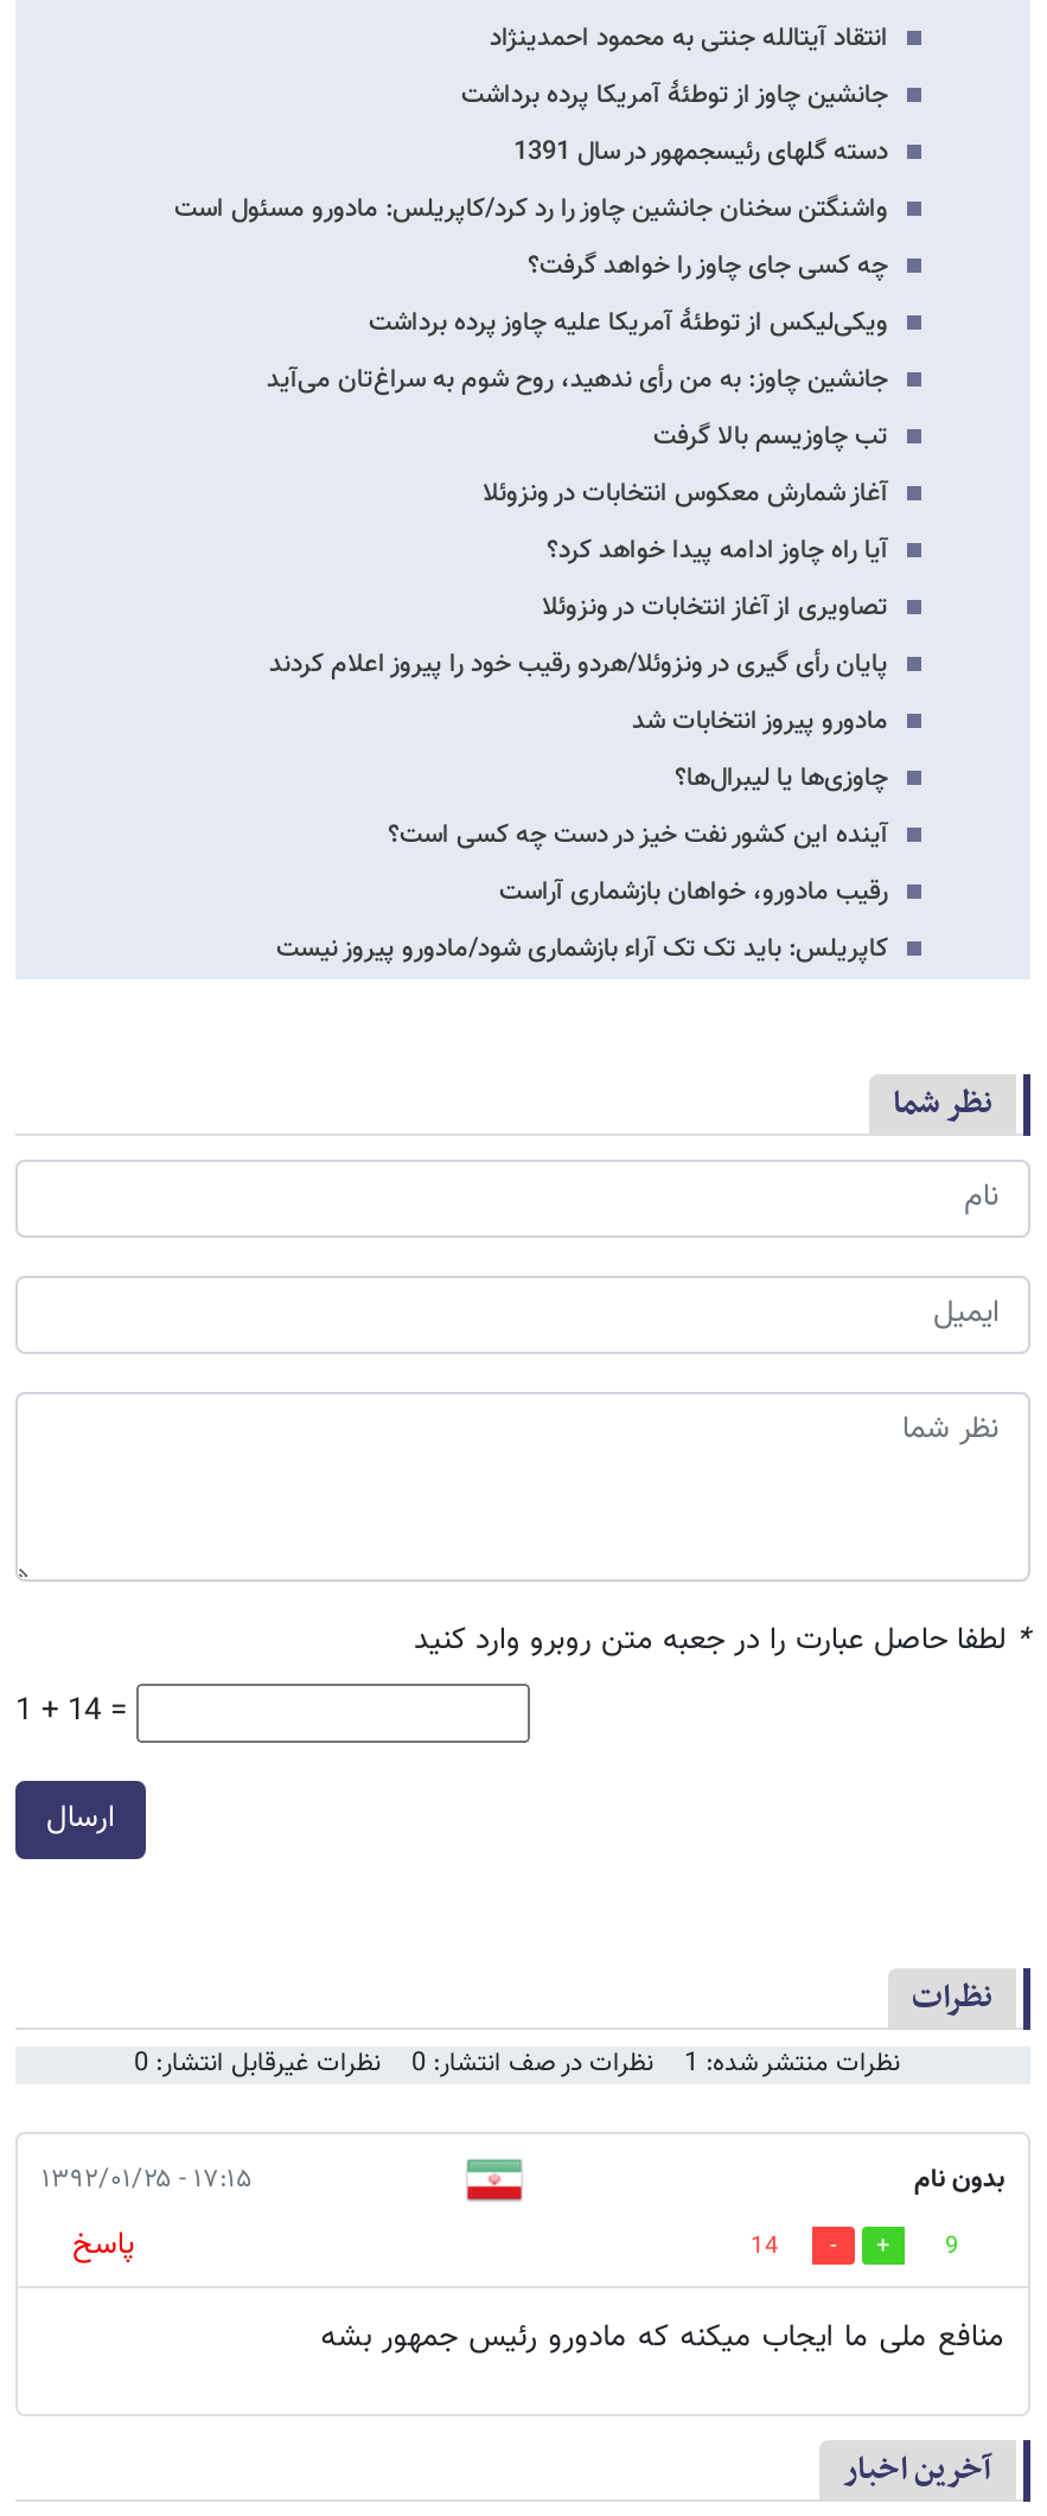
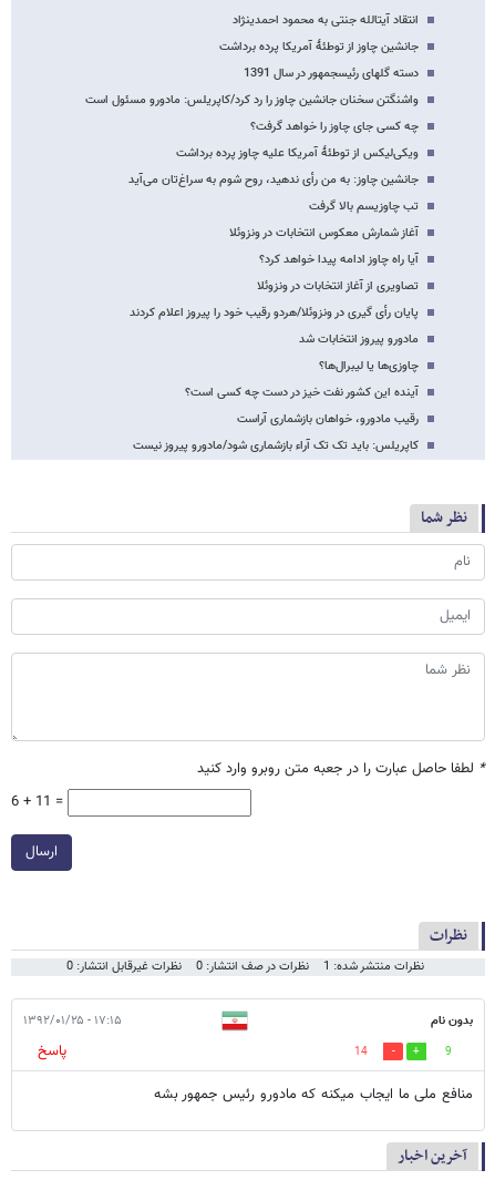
[15,1689,127,1736] 1 + 14 = -> [11,791,63,813] 6 + 11 =

